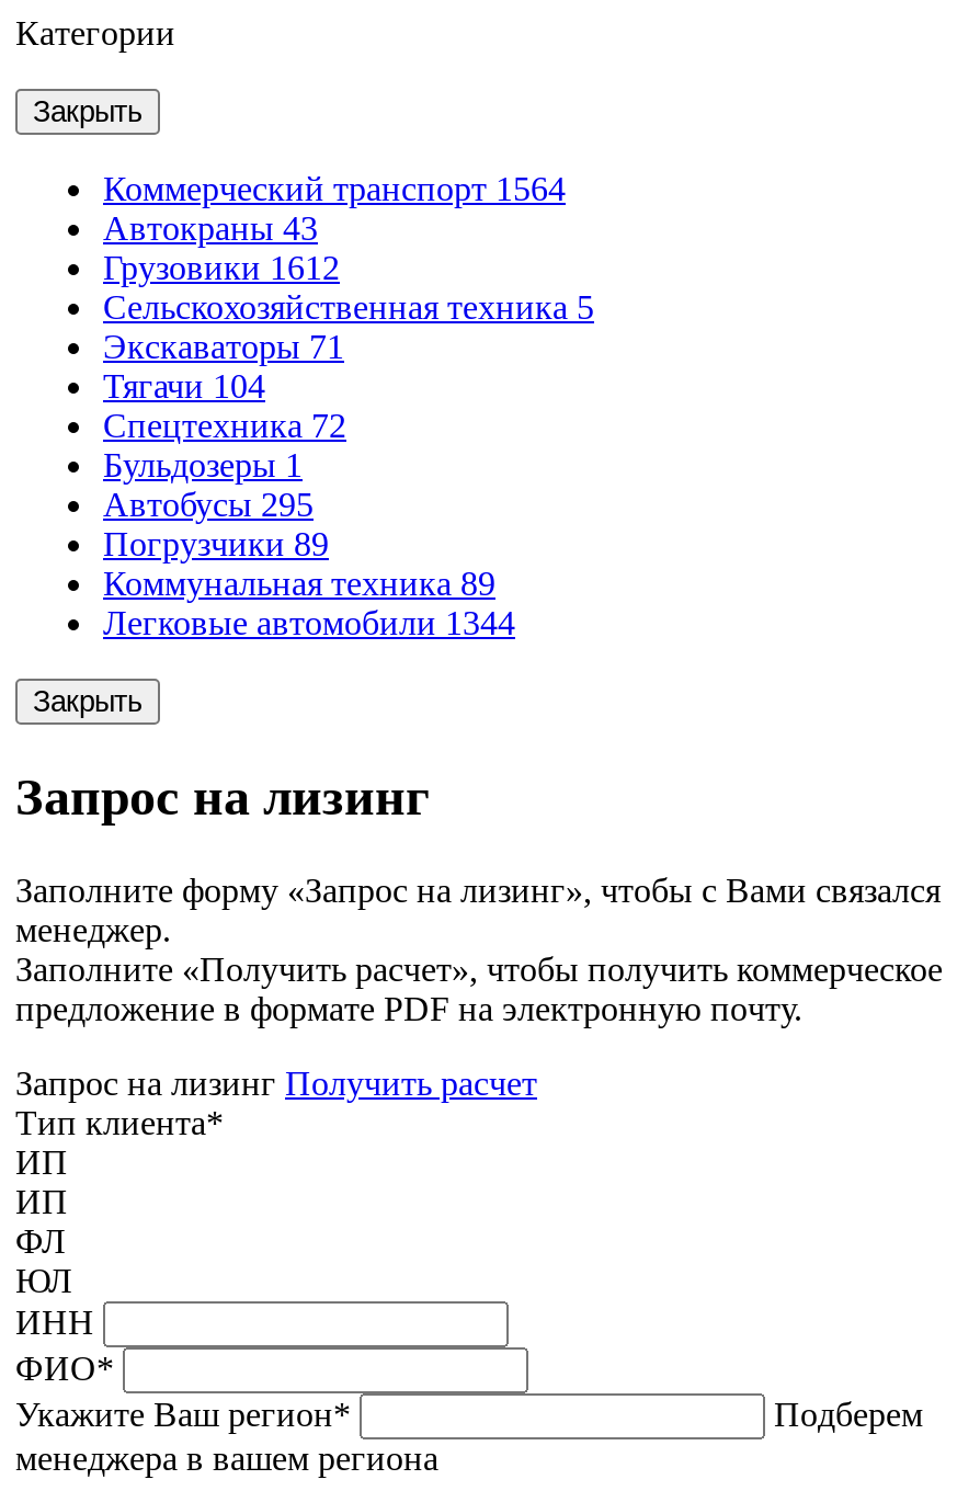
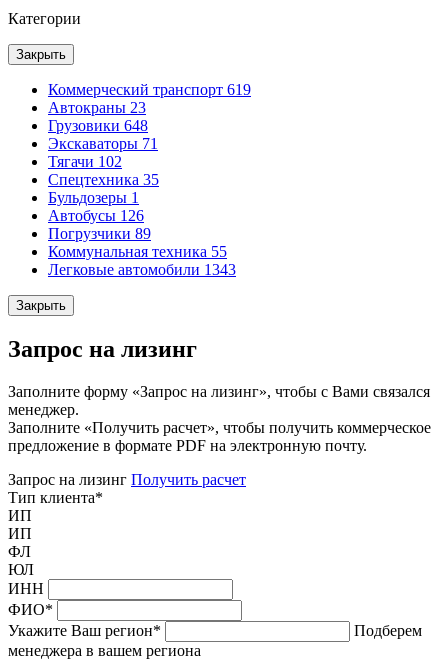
[103,170,594,326] Коммерческий транспорт 1564 | Автокраны 43 | Грузовики 1612 | Сельскохозяйственная техника 5 -> [48,81,251,134] Коммерческий транспорт 619 | Автокраны 23 | Грузовики 648
[103,367,265,405] Тягачи 104 -> [48,153,122,170] Тягачи 102
[103,407,346,444] Спецтехника 72 -> [48,171,159,188] Спецтехника 35
[103,486,314,523] Автобусы 295 -> [48,207,144,224] Автобусы 126
[103,565,495,602] Коммунальная техника 89 -> [48,243,227,260] Коммунальная техника 55
[103,604,515,641] Легковые автомобили 1344 -> [48,261,236,278] Легковые автомобили 1343

